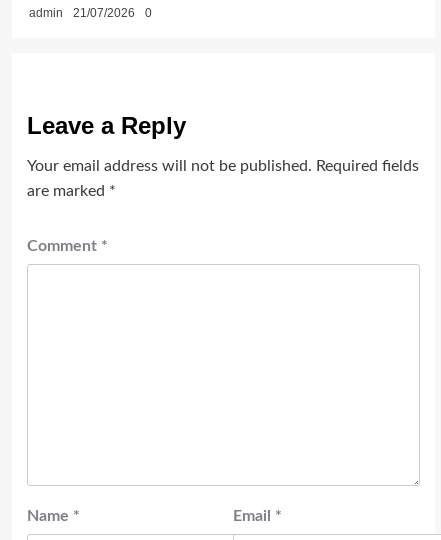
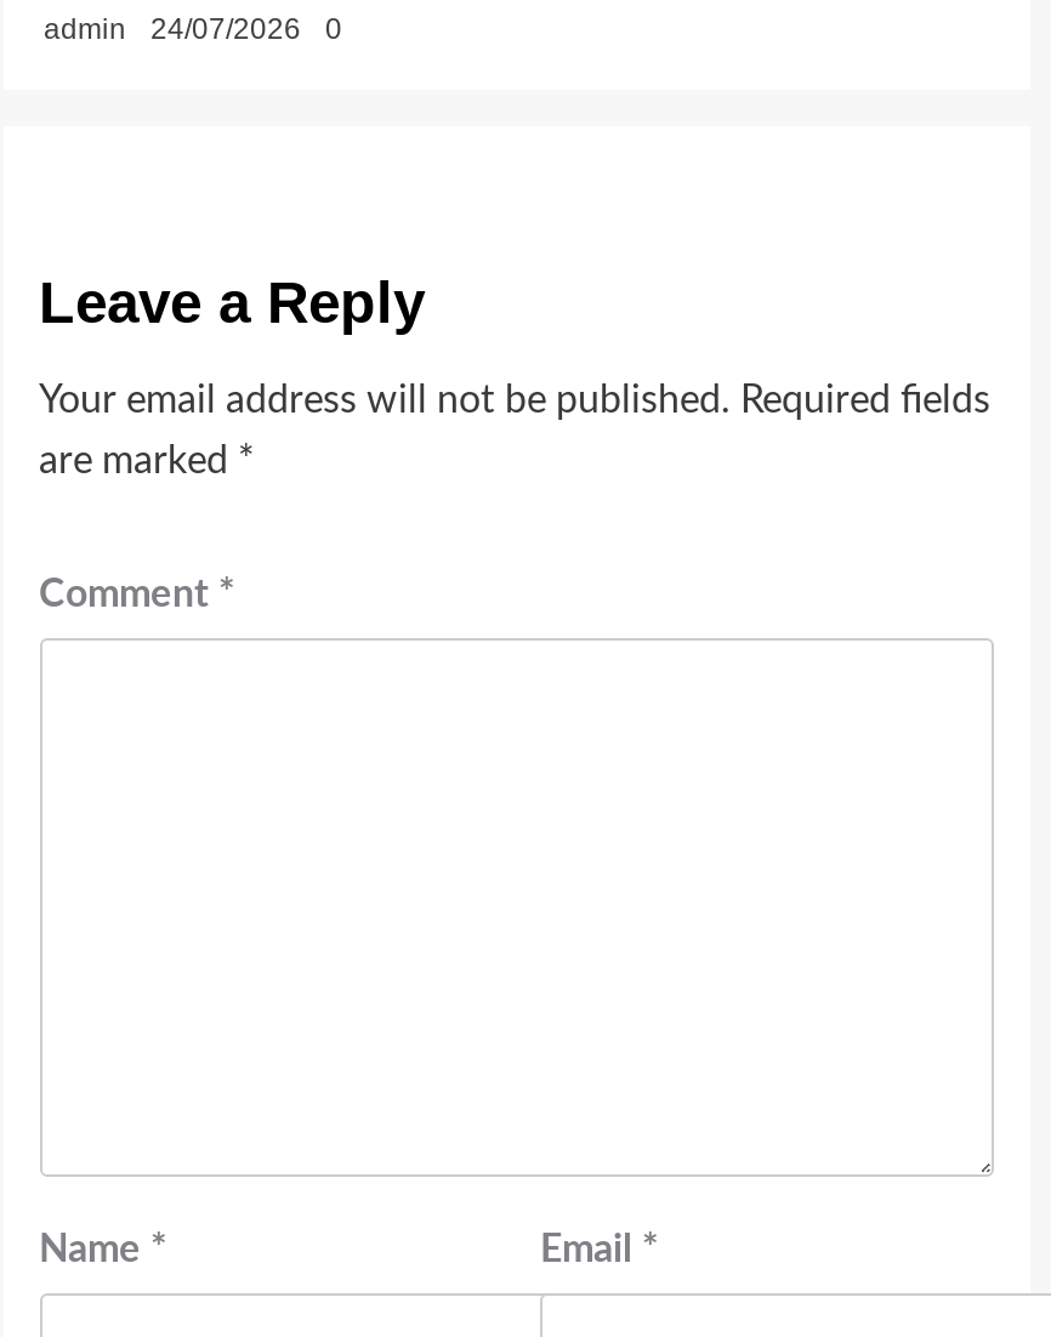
[28,6,151,20] admin 21/07/2026 0 -> [44,13,342,47] admin 24/07/2026 0

